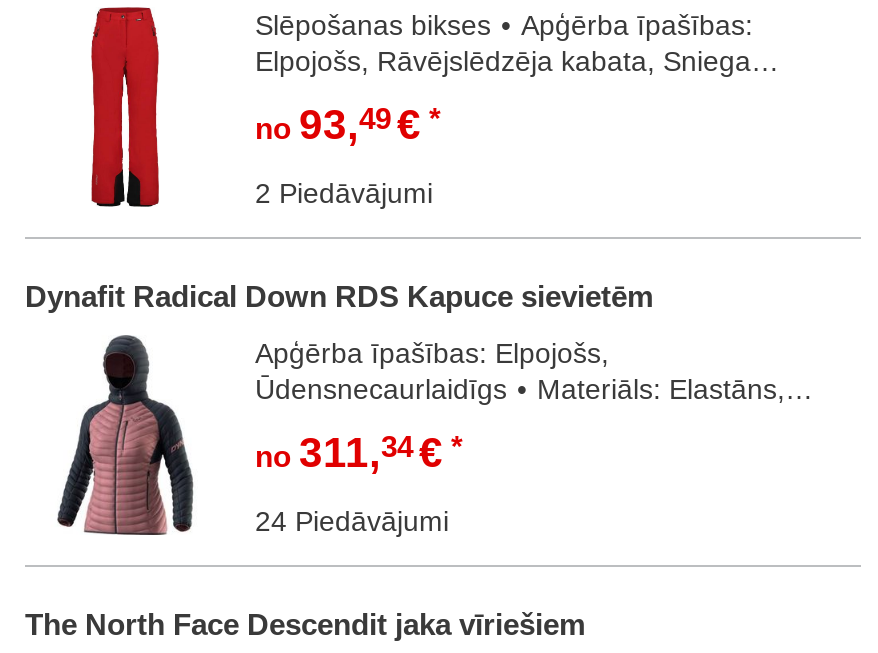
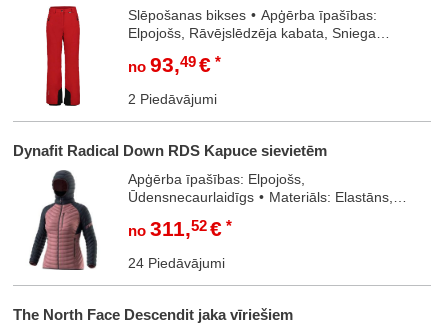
[255,429,443,475] no 311,34 € -> [128,217,222,240] no 311,52 €

